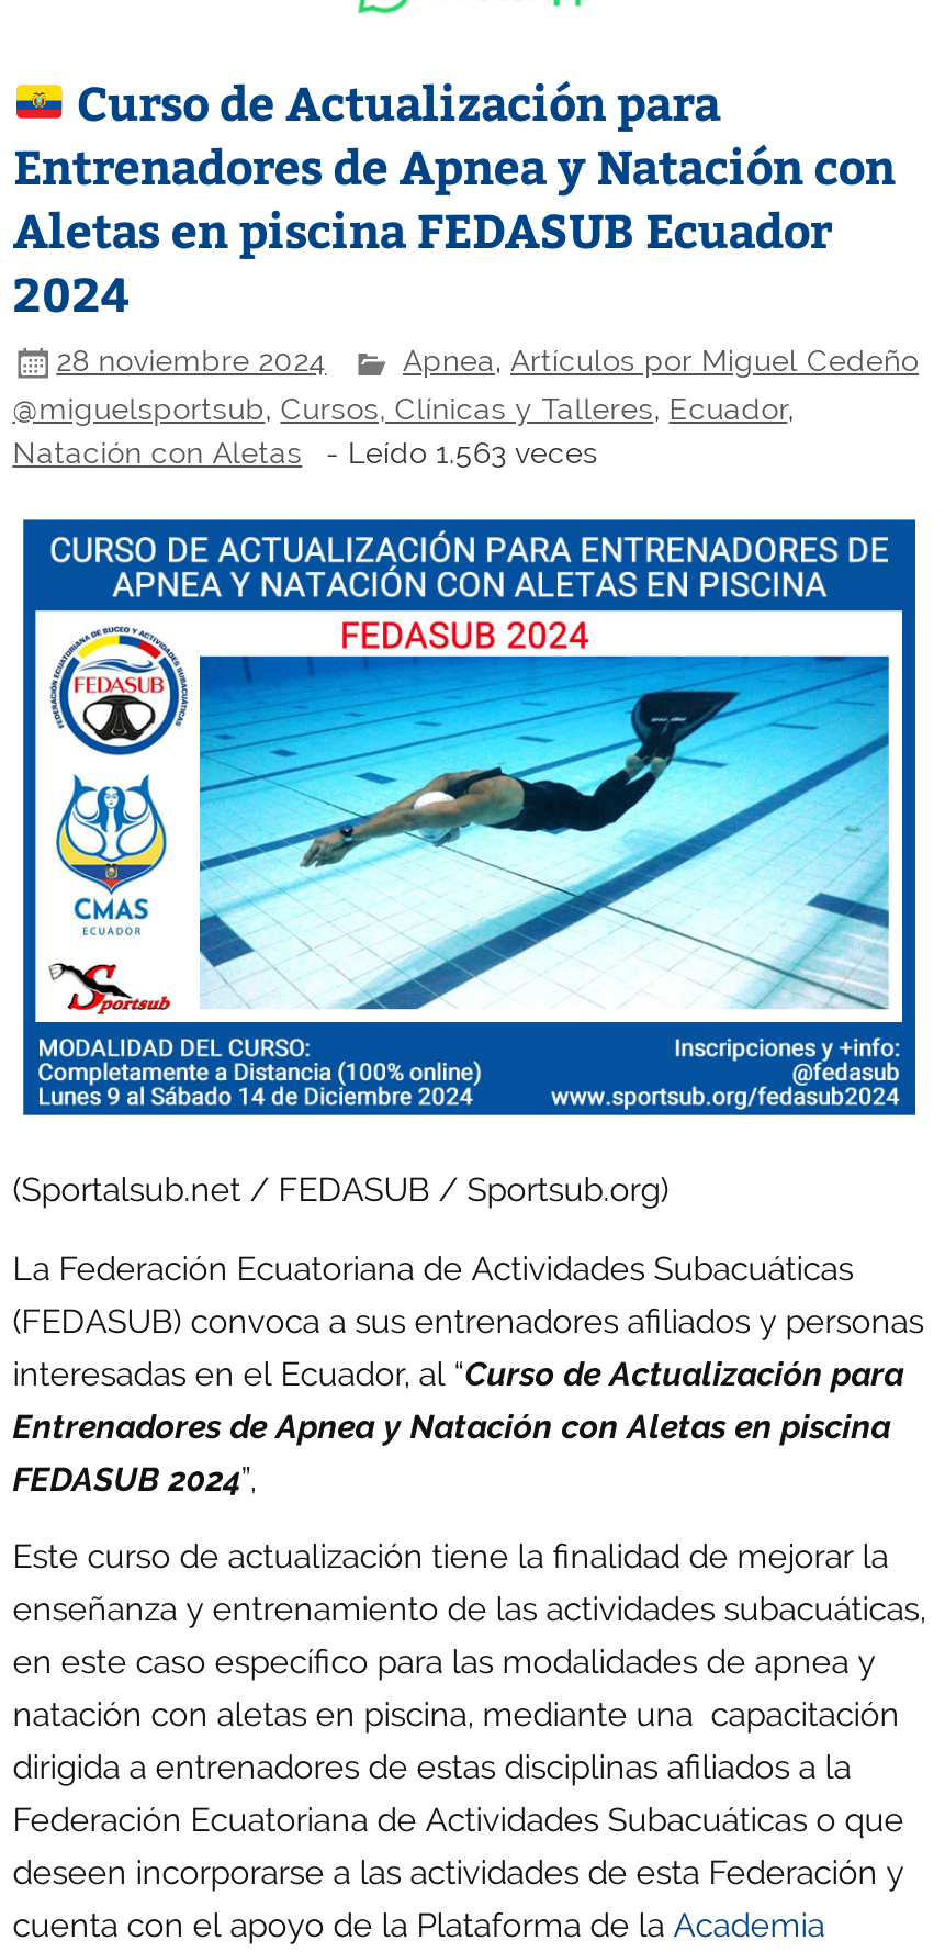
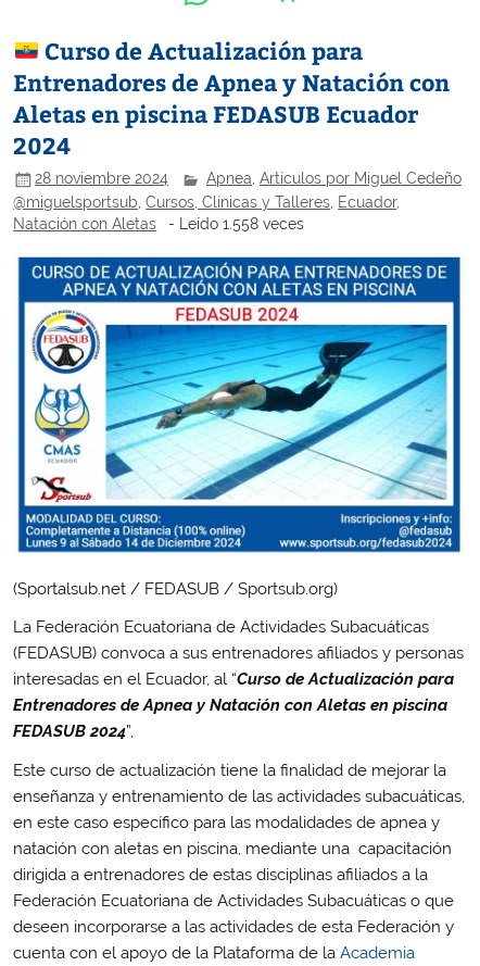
[13,434,598,469] Natación con Aletas - Leído 1.563 veces -> [13,215,304,232] Natación con Aletas - Leído 1.558 veces

